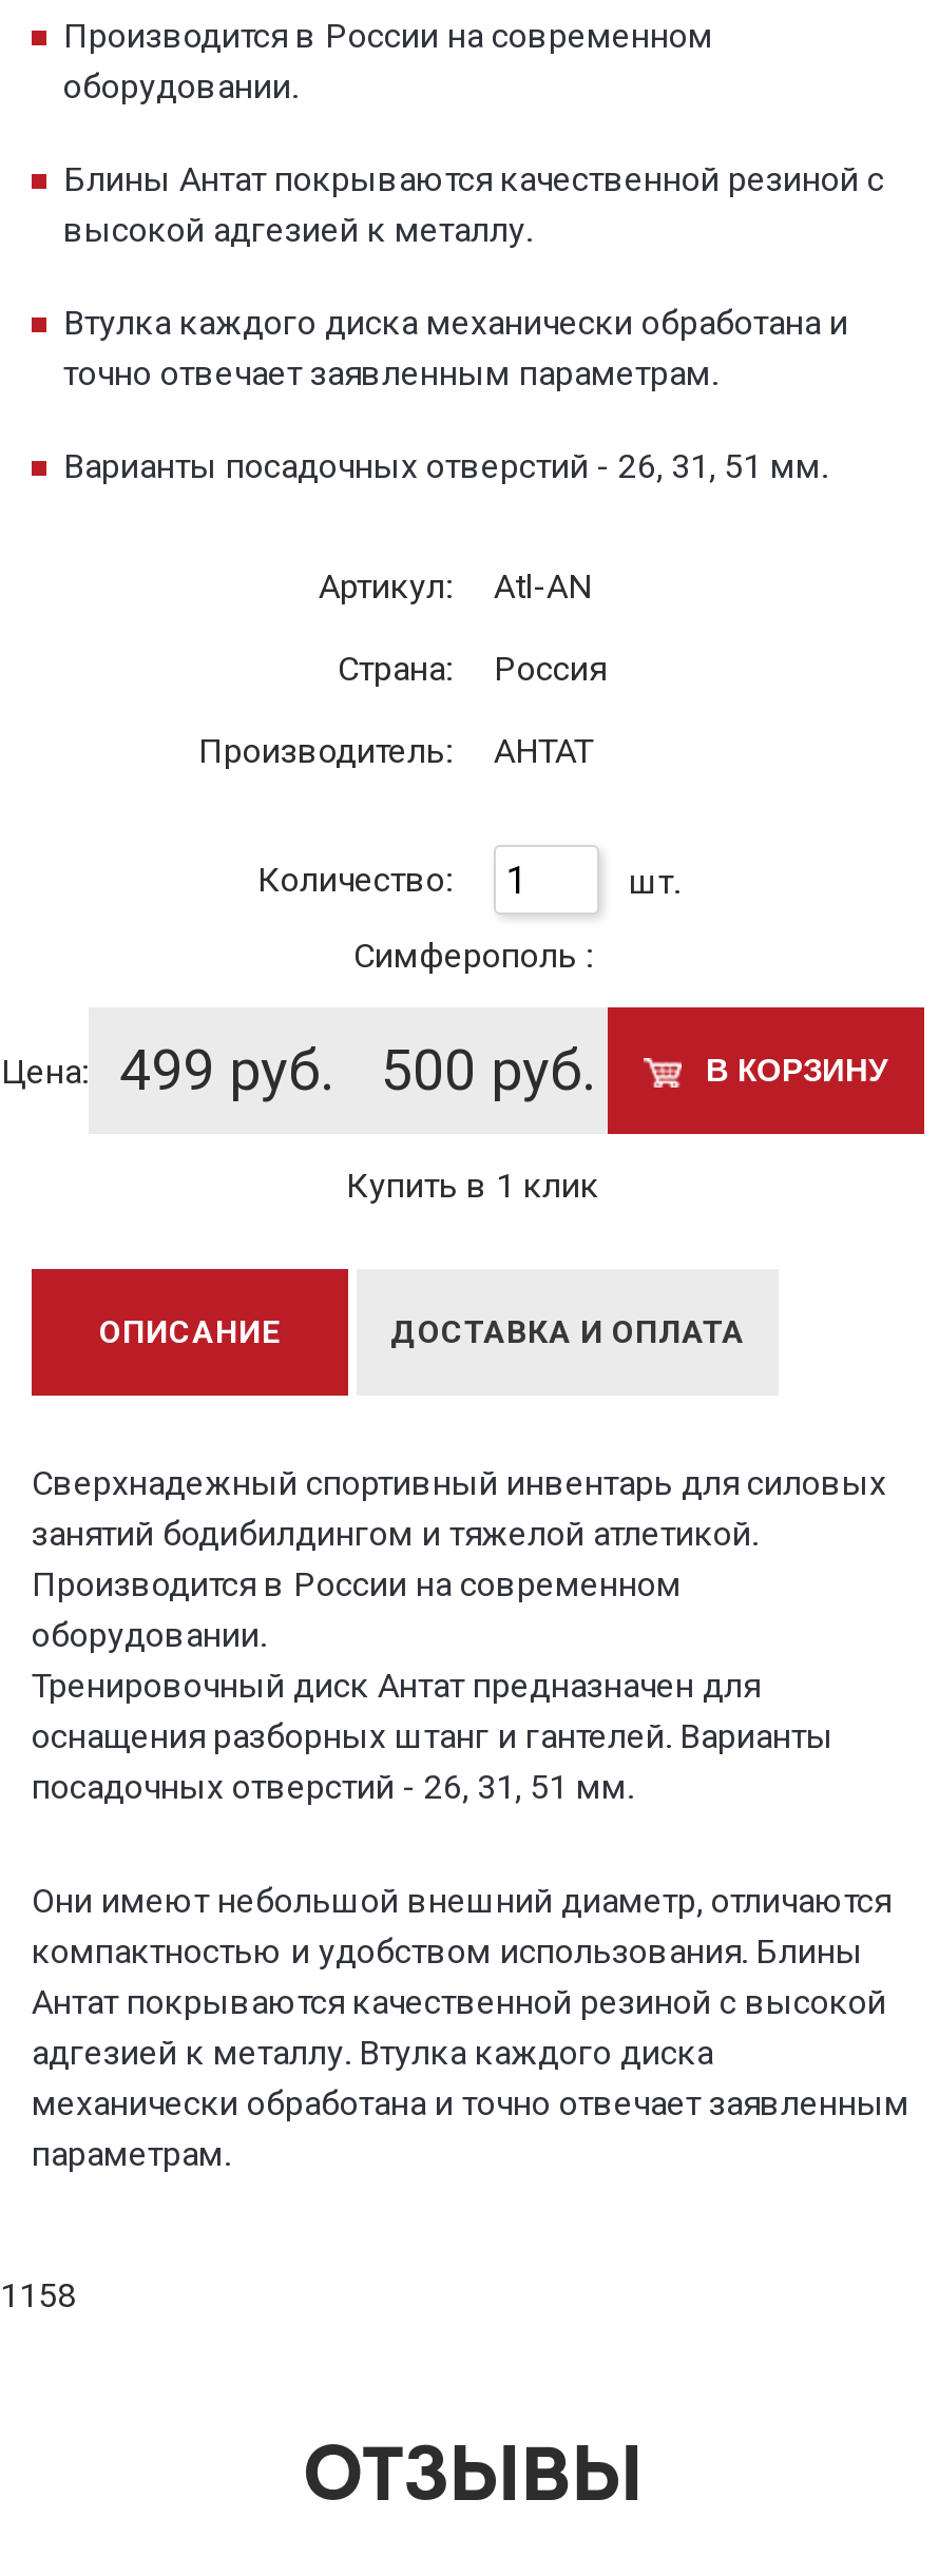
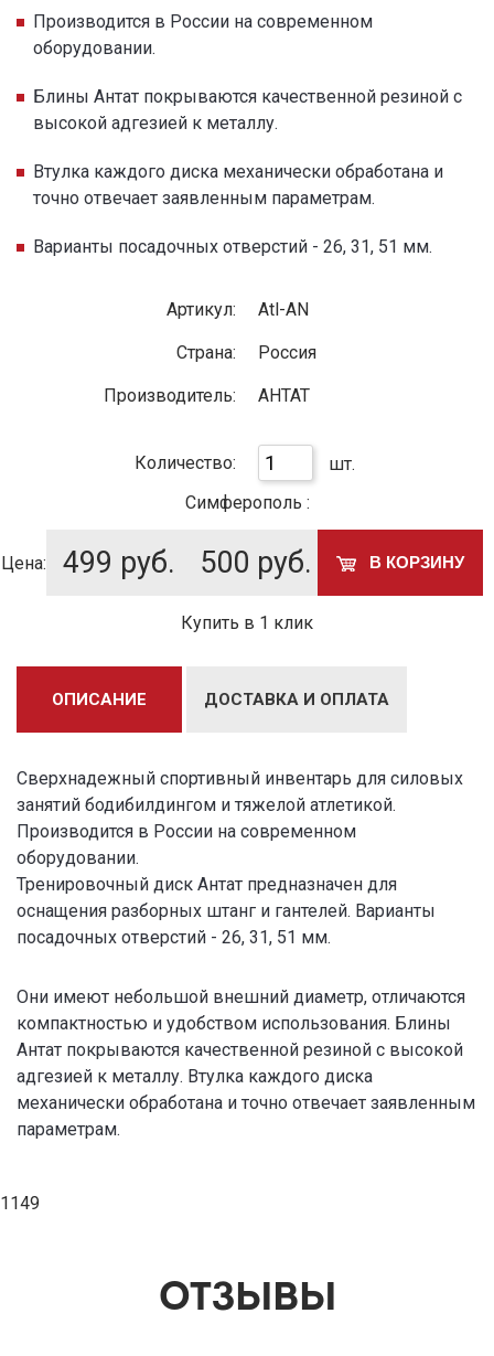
[0,2275,76,2315] 1158 -> [0,1193,40,1214] 1149

